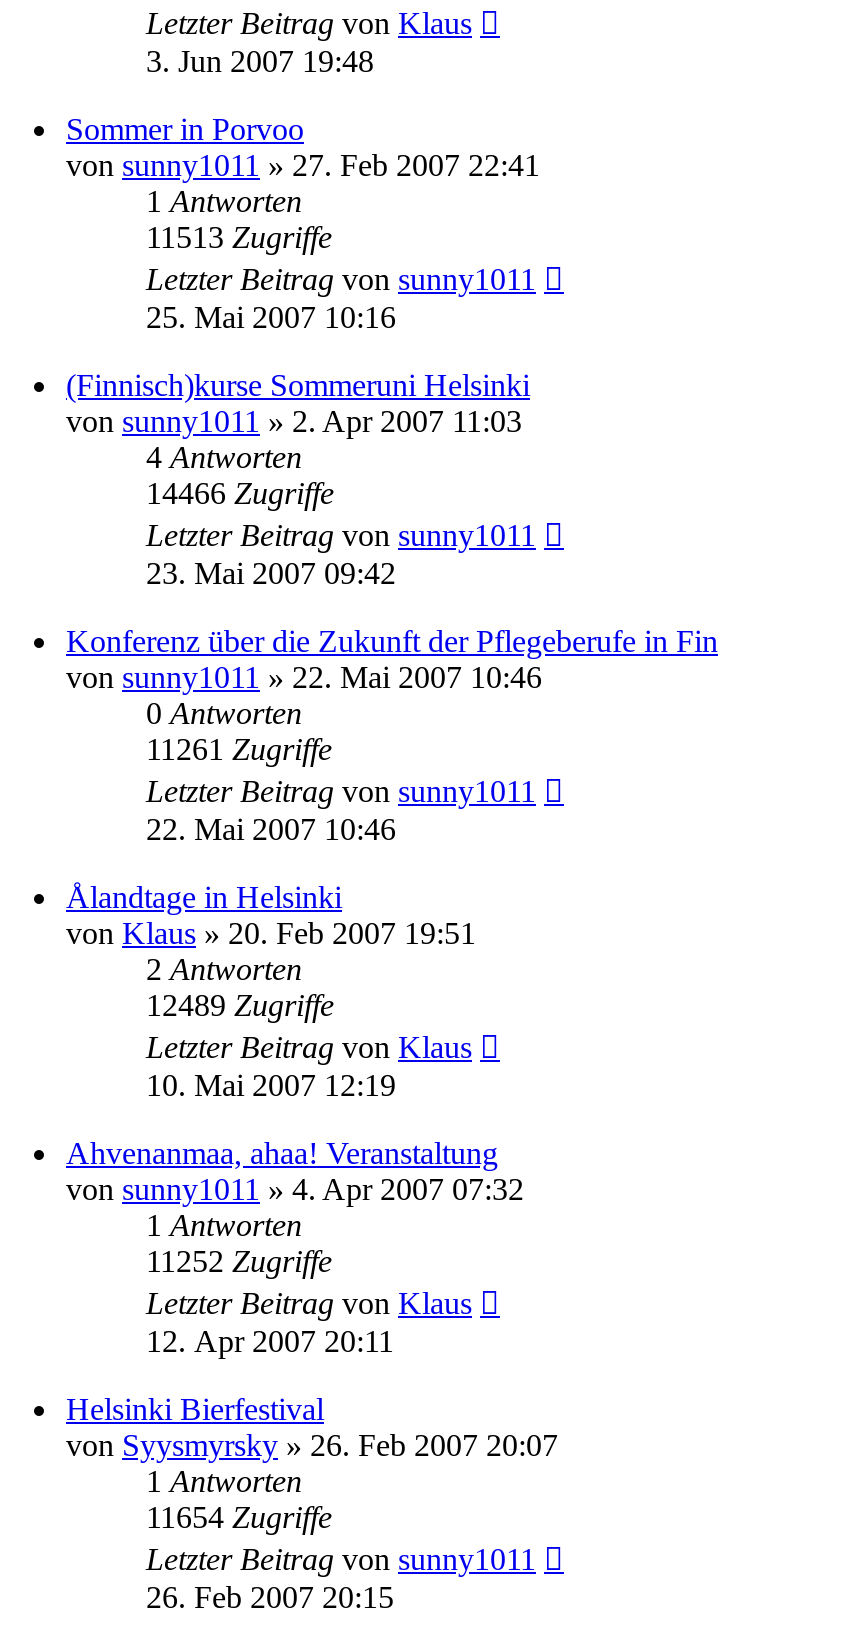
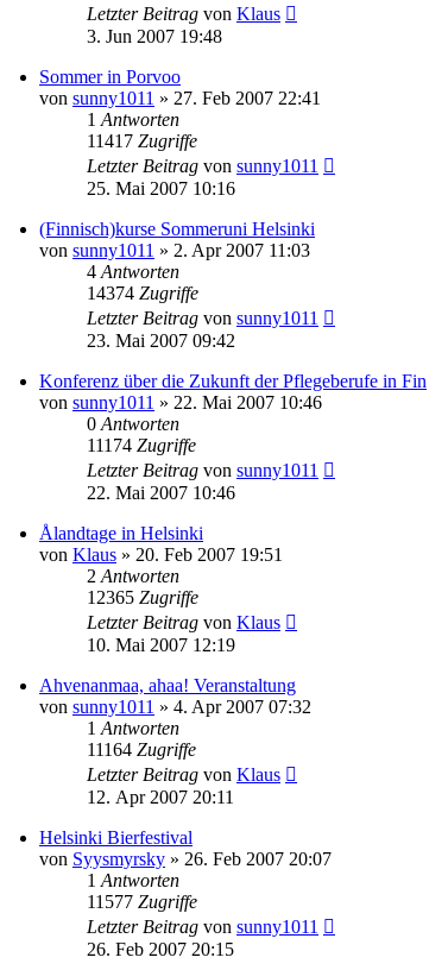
[146,219,332,253] 11513 Zugriffe -> [87,130,197,151] 11417 Zugriffe
[146,475,334,509] 14466 Zugriffe -> [87,283,198,303] 14374 Zugriffe
[146,731,332,765] 11261 Zugriffe -> [87,435,196,455] 11174 Zugriffe
[146,987,334,1021] 12489 Zugriffe -> [87,587,198,607] 12365 Zugriffe
[146,1243,332,1277] 11252 Zugriffe -> [87,739,196,759] 11164 Zugriffe
[146,1499,332,1533] 11654 Zugriffe -> [87,891,197,911] 11577 Zugriffe

